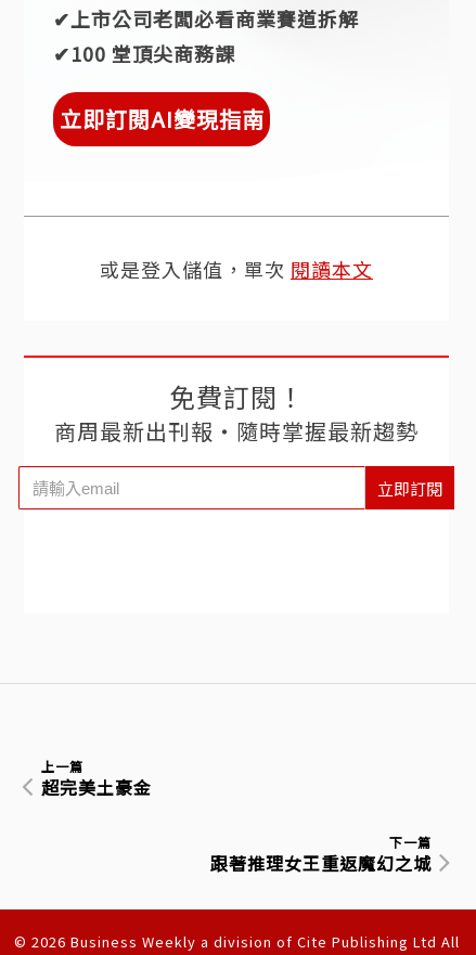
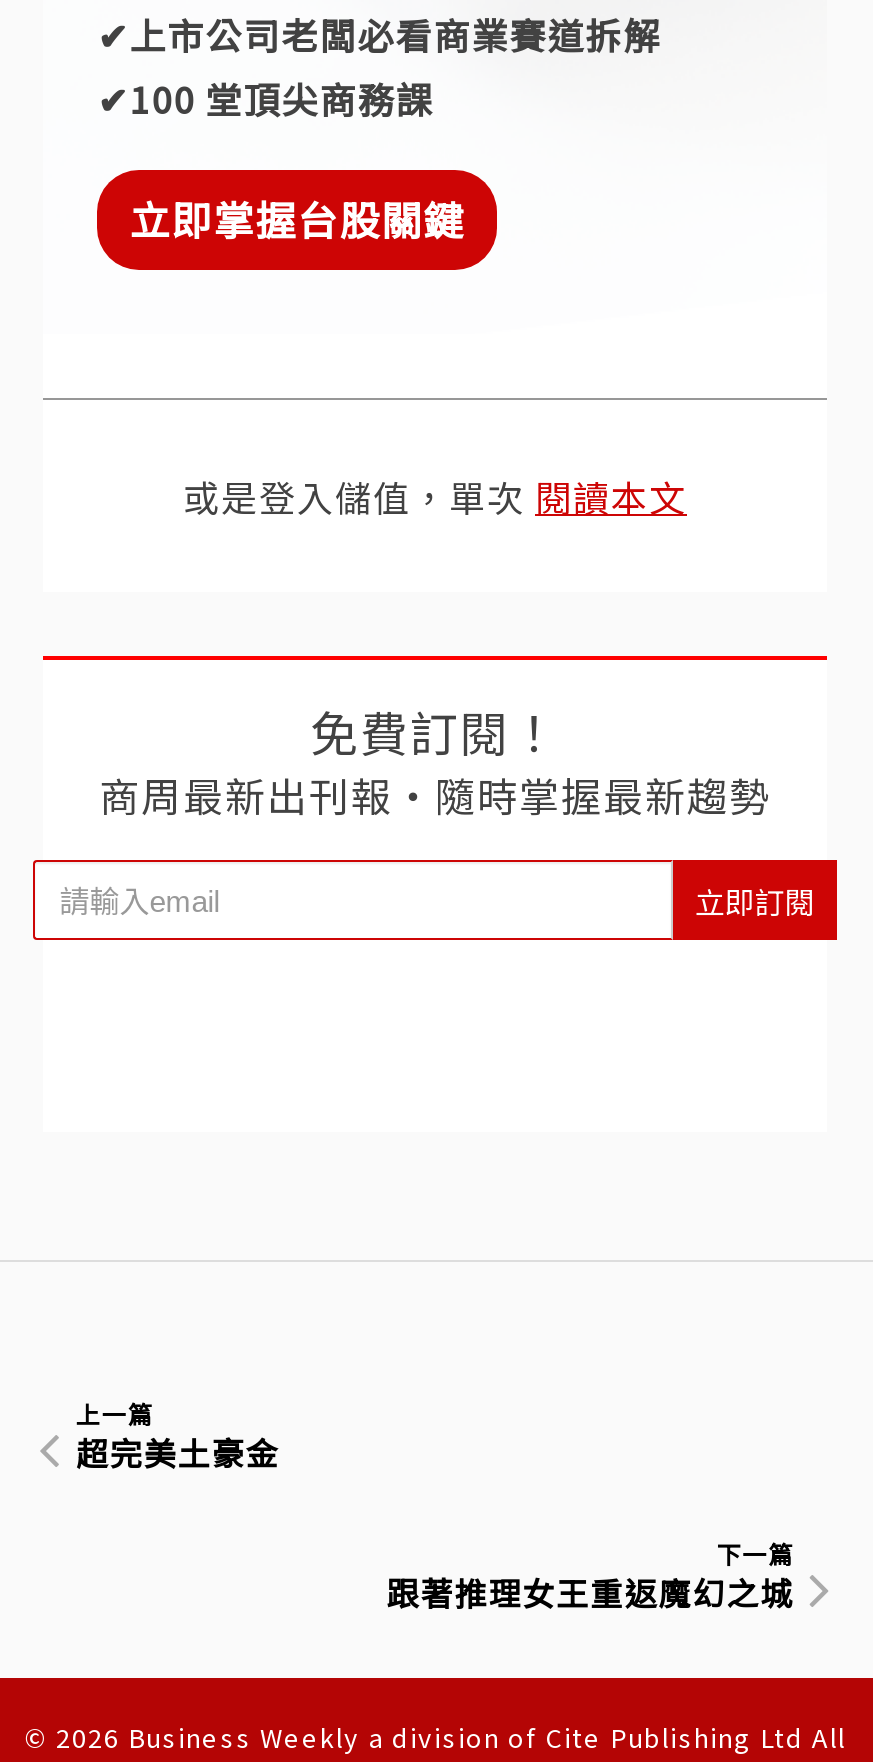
[59,103,264,135] 立即訂閱AI變現指南 -> [129,190,465,248] 立即掌握台股關鍵

